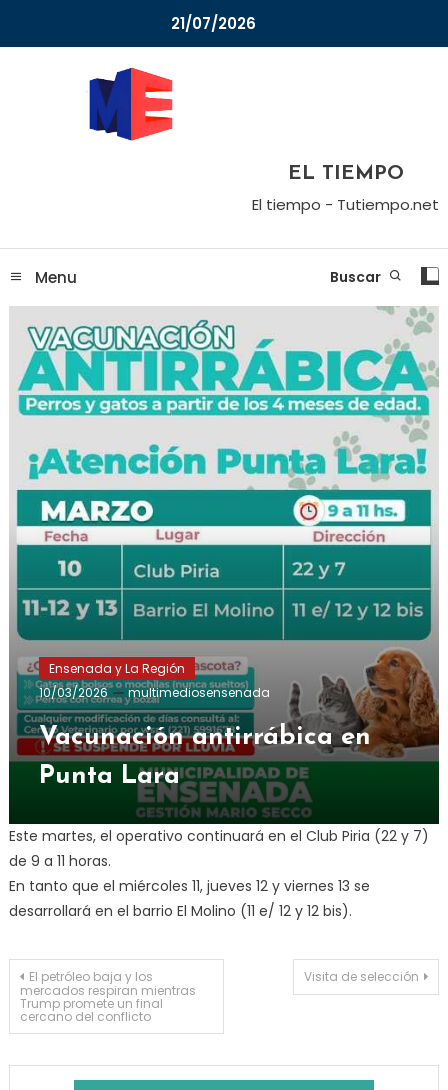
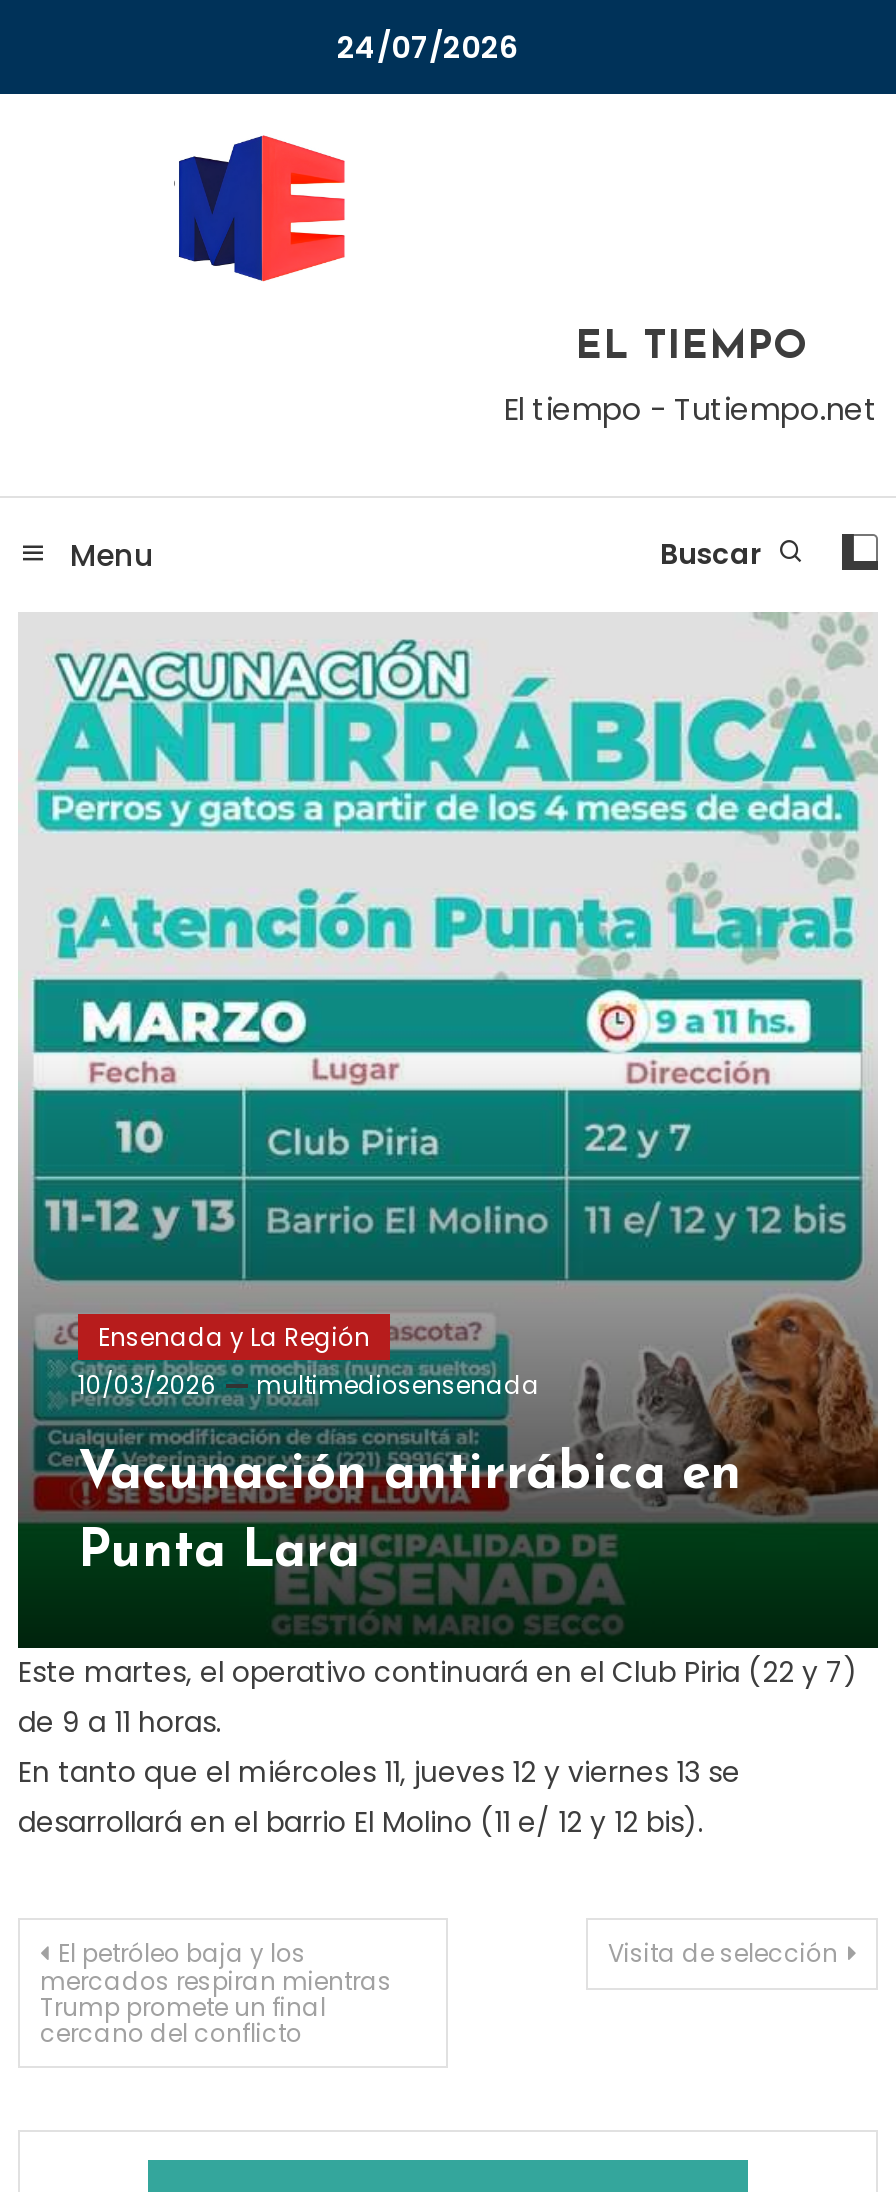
[171,13,256,34] 21/07/2026 -> [337,26,519,68] 24/07/2026

